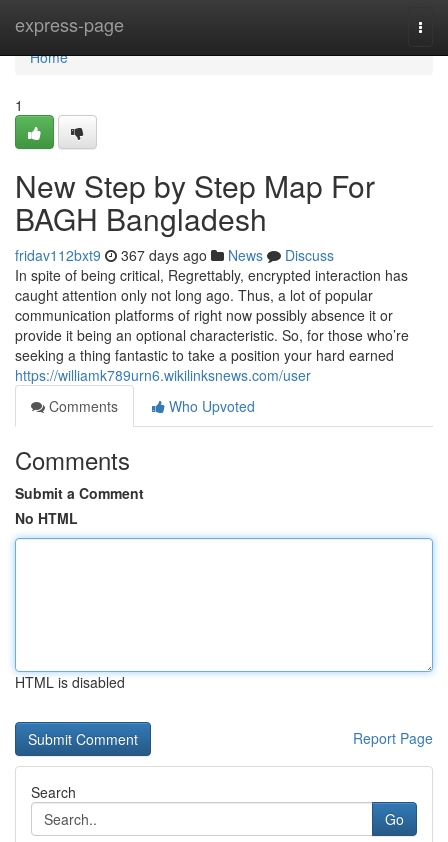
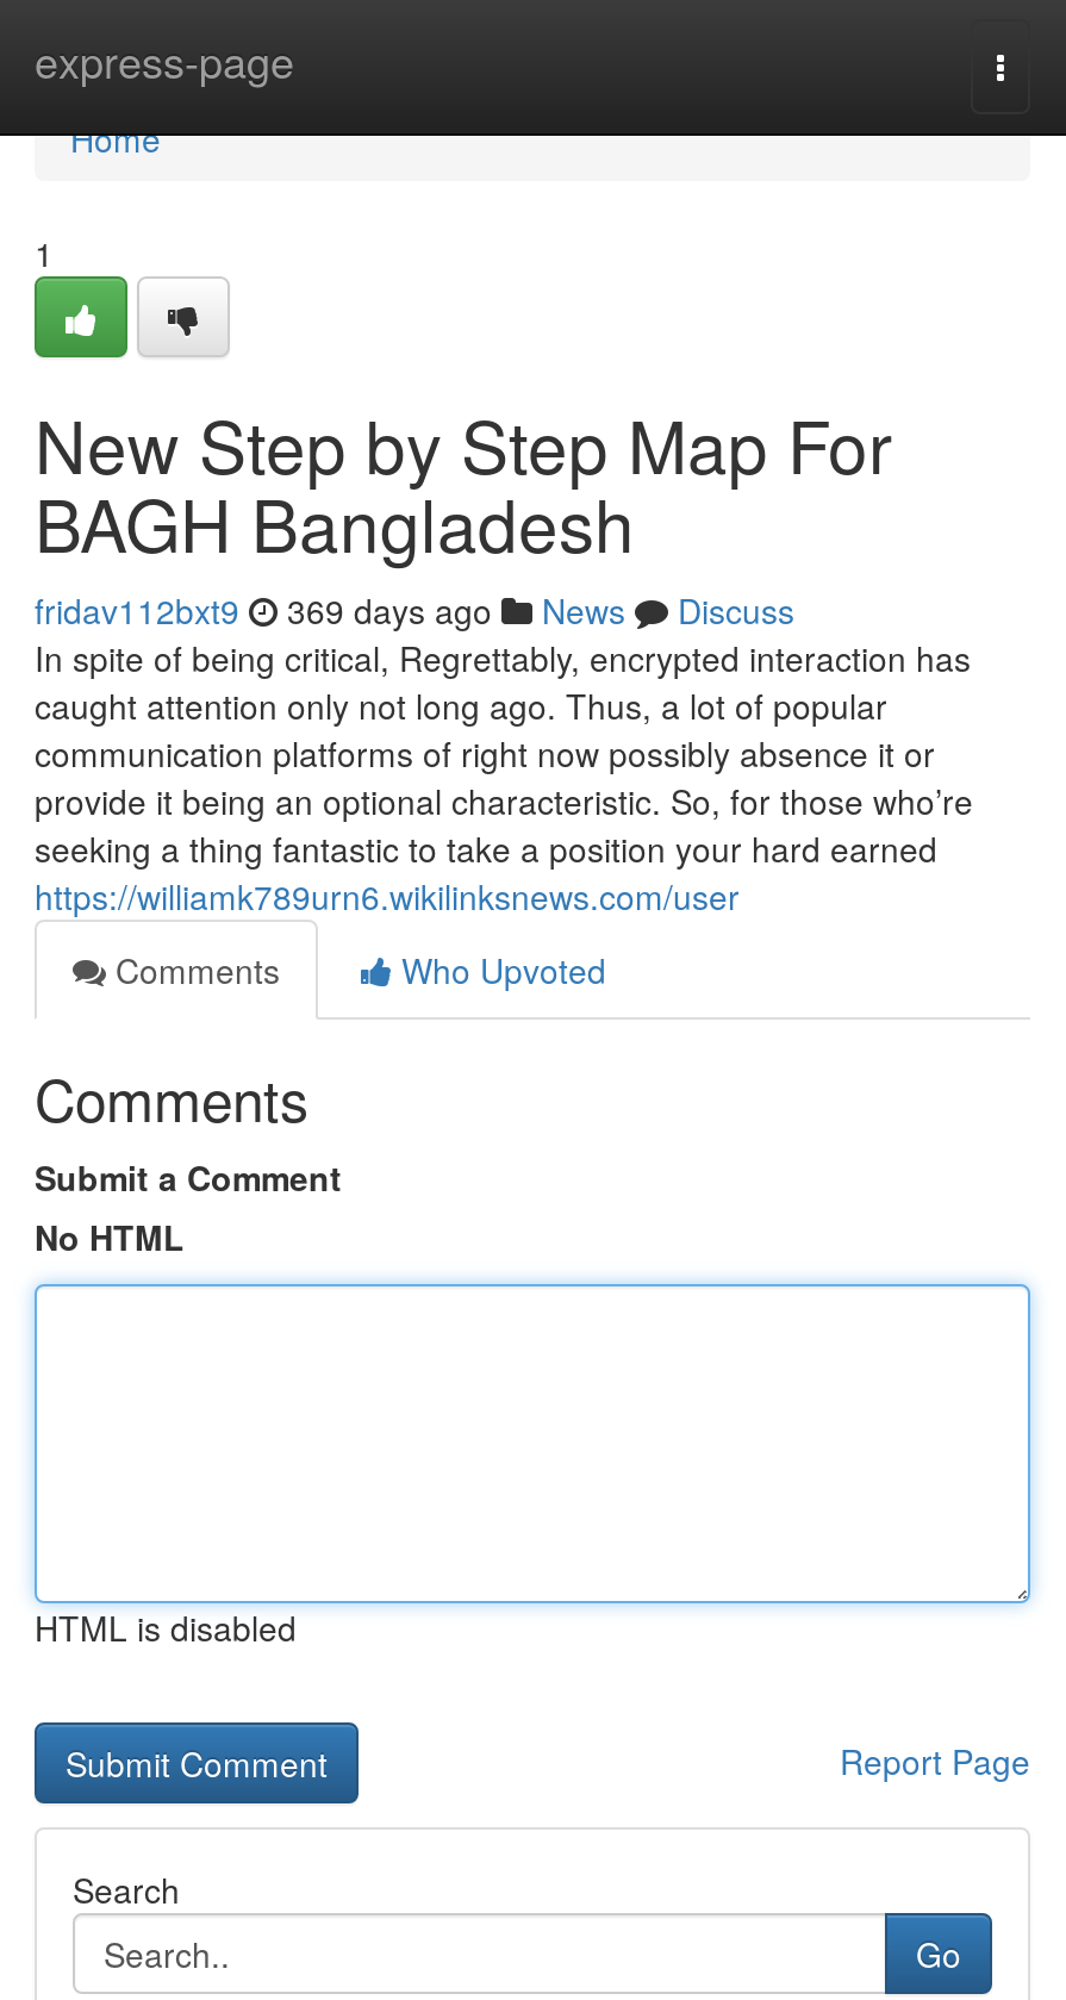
[15,245,334,265] fridav112bxt9 367 days ago News Discuss -> [35,586,794,634] fridav112bxt9 369 days ago News Discuss

